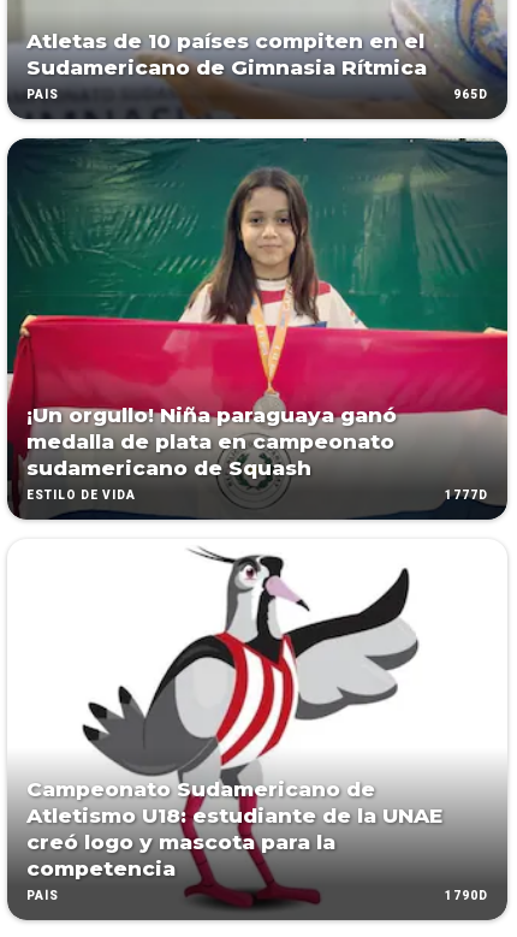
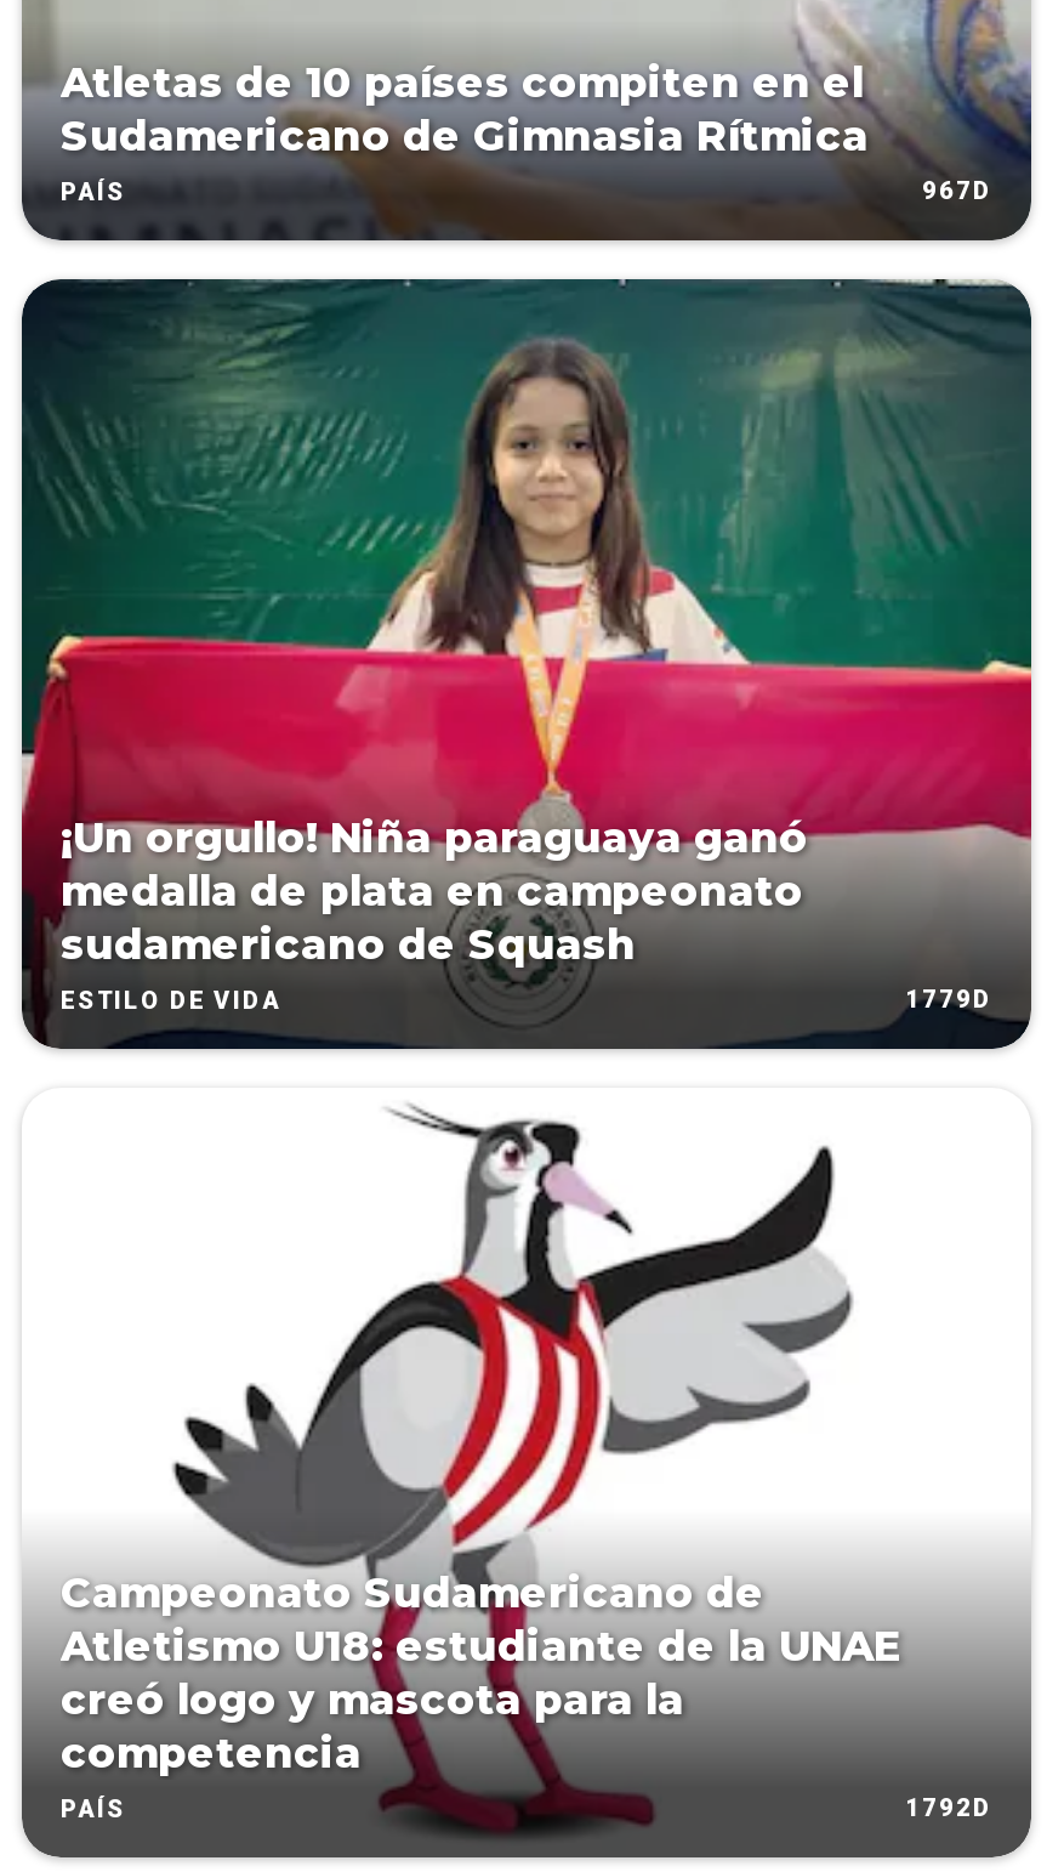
[453,88,488,101] 965D -> [922,177,992,204] 967D
[445,488,488,502] 1777D -> [905,986,992,1013] 1779D
[445,889,488,902] 1790D -> [905,1795,992,1821] 1792D

